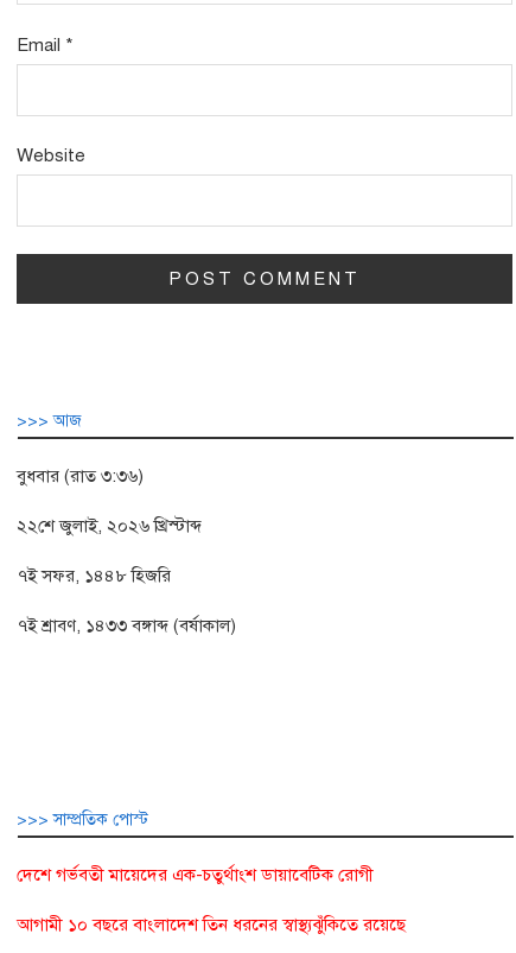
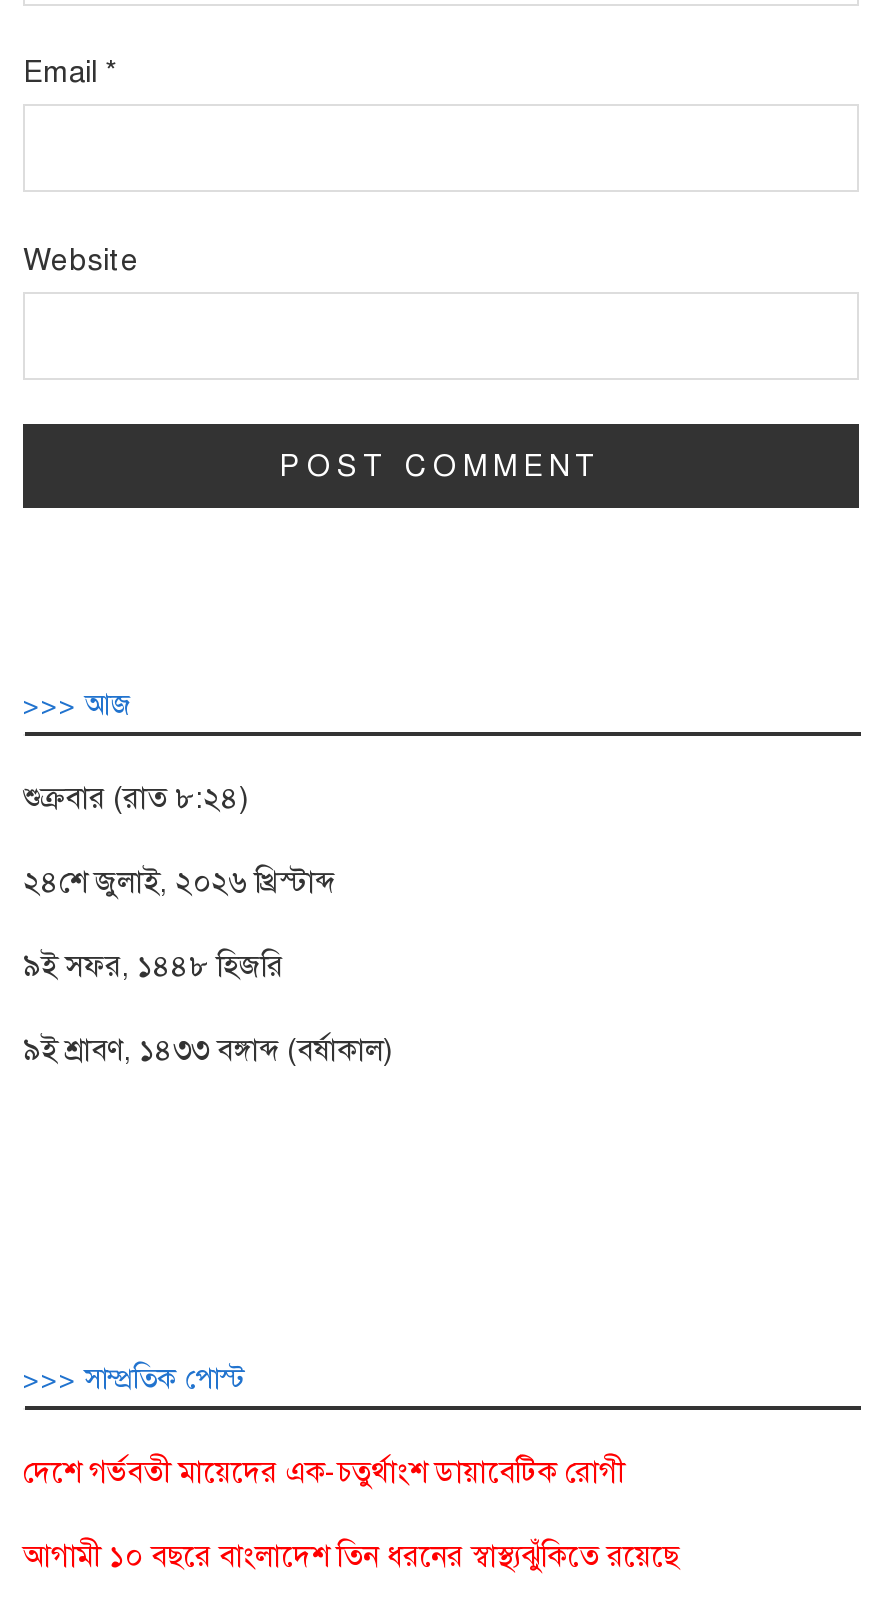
[17,465,144,486] বুধবার (রাত ৩:৩৬) -> [23,781,249,817] শুক্রবার (রাত ৮:২৪)
[17,515,202,536] ২২শে জুলাই, ২০২৬ খ্রিস্টাব্দ -> [23,865,335,901] ২৪শে জুলাই, ২০২৬ খ্রিস্টাব্দ
[17,565,171,586] ৭ই সফর, ১৪৪৮ হিজরি -> [23,949,283,985] ৯ই সফর, ১৪৪৮ হিজরি
[17,614,236,636] ৭ই শ্রাবণ, ১৪৩৩ বঙ্গাব্দ (বর্ষাকাল) -> [23,1033,393,1069] ৯ই শ্রাবণ, ১৪৩৩ বঙ্গাব্দ (বর্ষাকাল)

